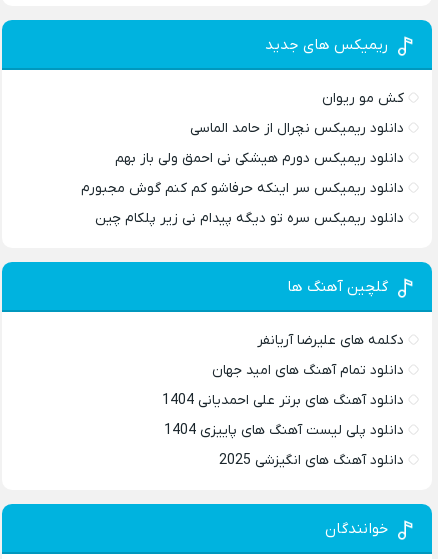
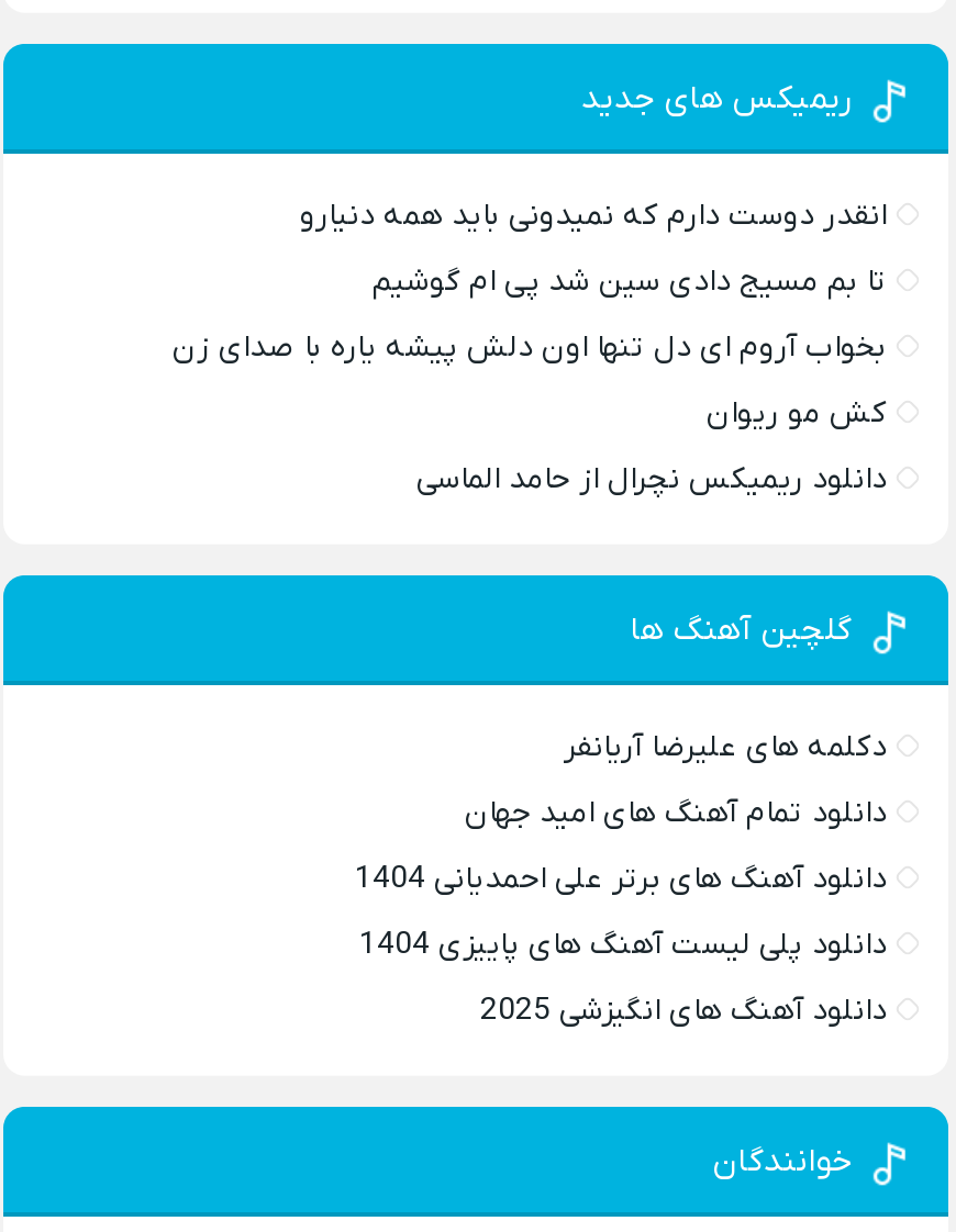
none -> [173,195,887,369] انقدر دوست دارم که نمیدونی باید همه دنیارو | تا بم مسیج دادی سین شد پی ام گوشیم | بخواب آروم ای دل تنها اون دلش پیشه یاره با صدای زن
moved [190,89,404,138] -> [416,393,887,500]: کش مو ریوان | دانلود ریمیکس نچرال از حامد الماسی
[81,149,404,228] دانلود ریمیکس دورم هیشکی نی احمق ولی باز بهم | دانلود ریمیکس سر اینکه حرفاشو کم کنم گوش مجبورم | دانلود ریمیکس سره تو دیگه پیدام نی زیر پلکام چین -> none

